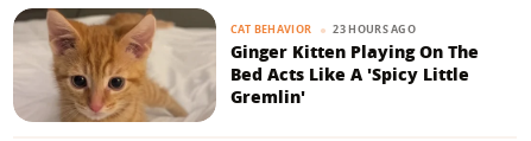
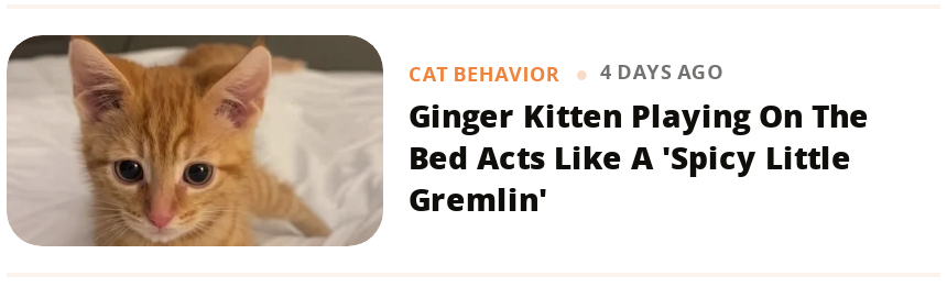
[230,21,416,37] CAT BEHAVIOR 23 HOURS AGO -> [409,57,723,87] CAT BEHAVIOR 4 DAYS AGO

